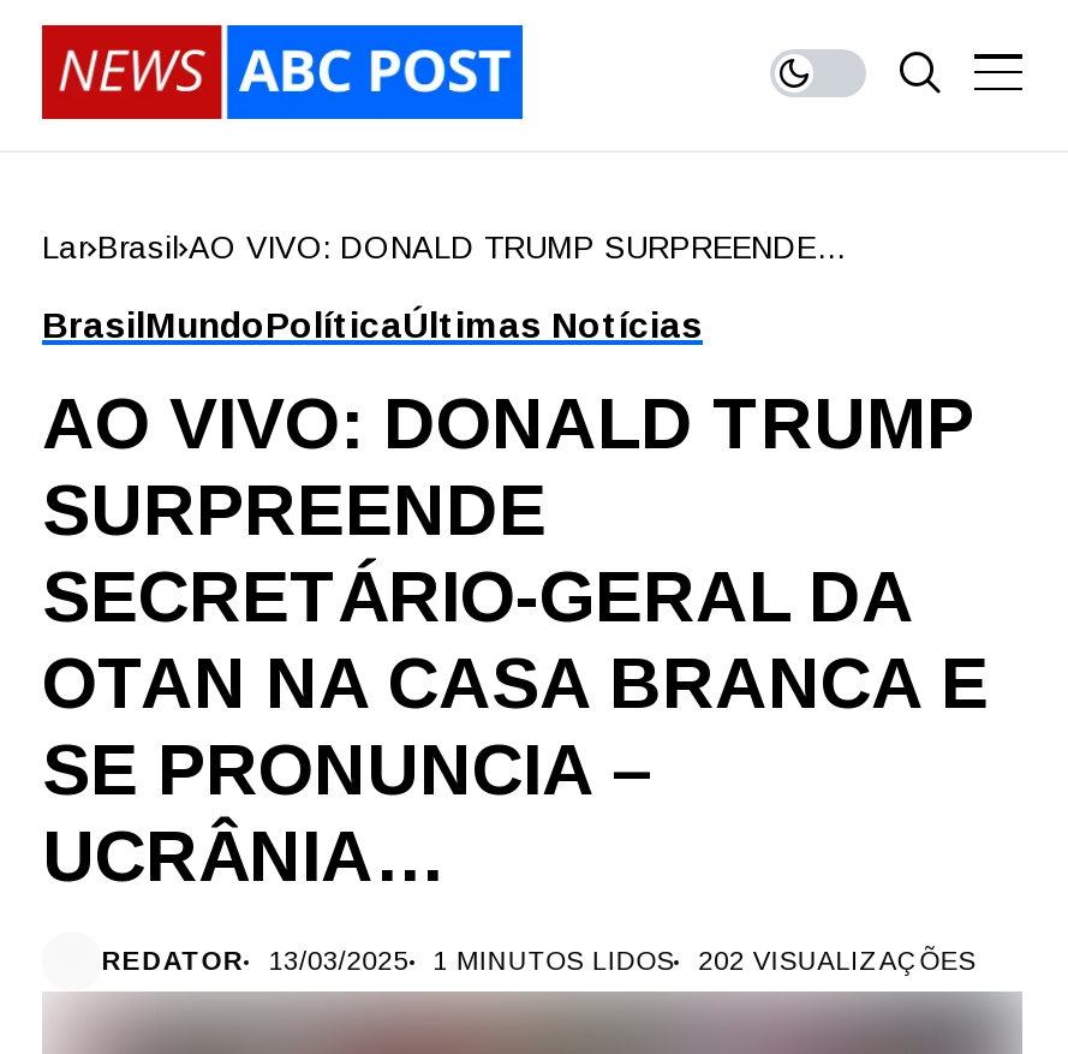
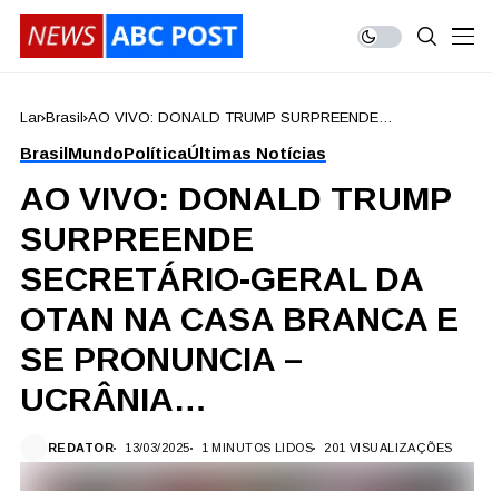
[698,946,976,975] 202 VISUALIZAÇÕES -> [324,441,453,454] 201 VISUALIZAÇÕES

